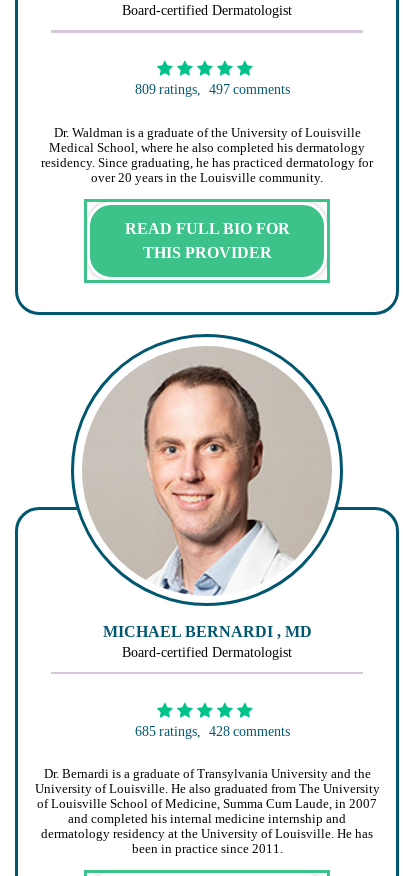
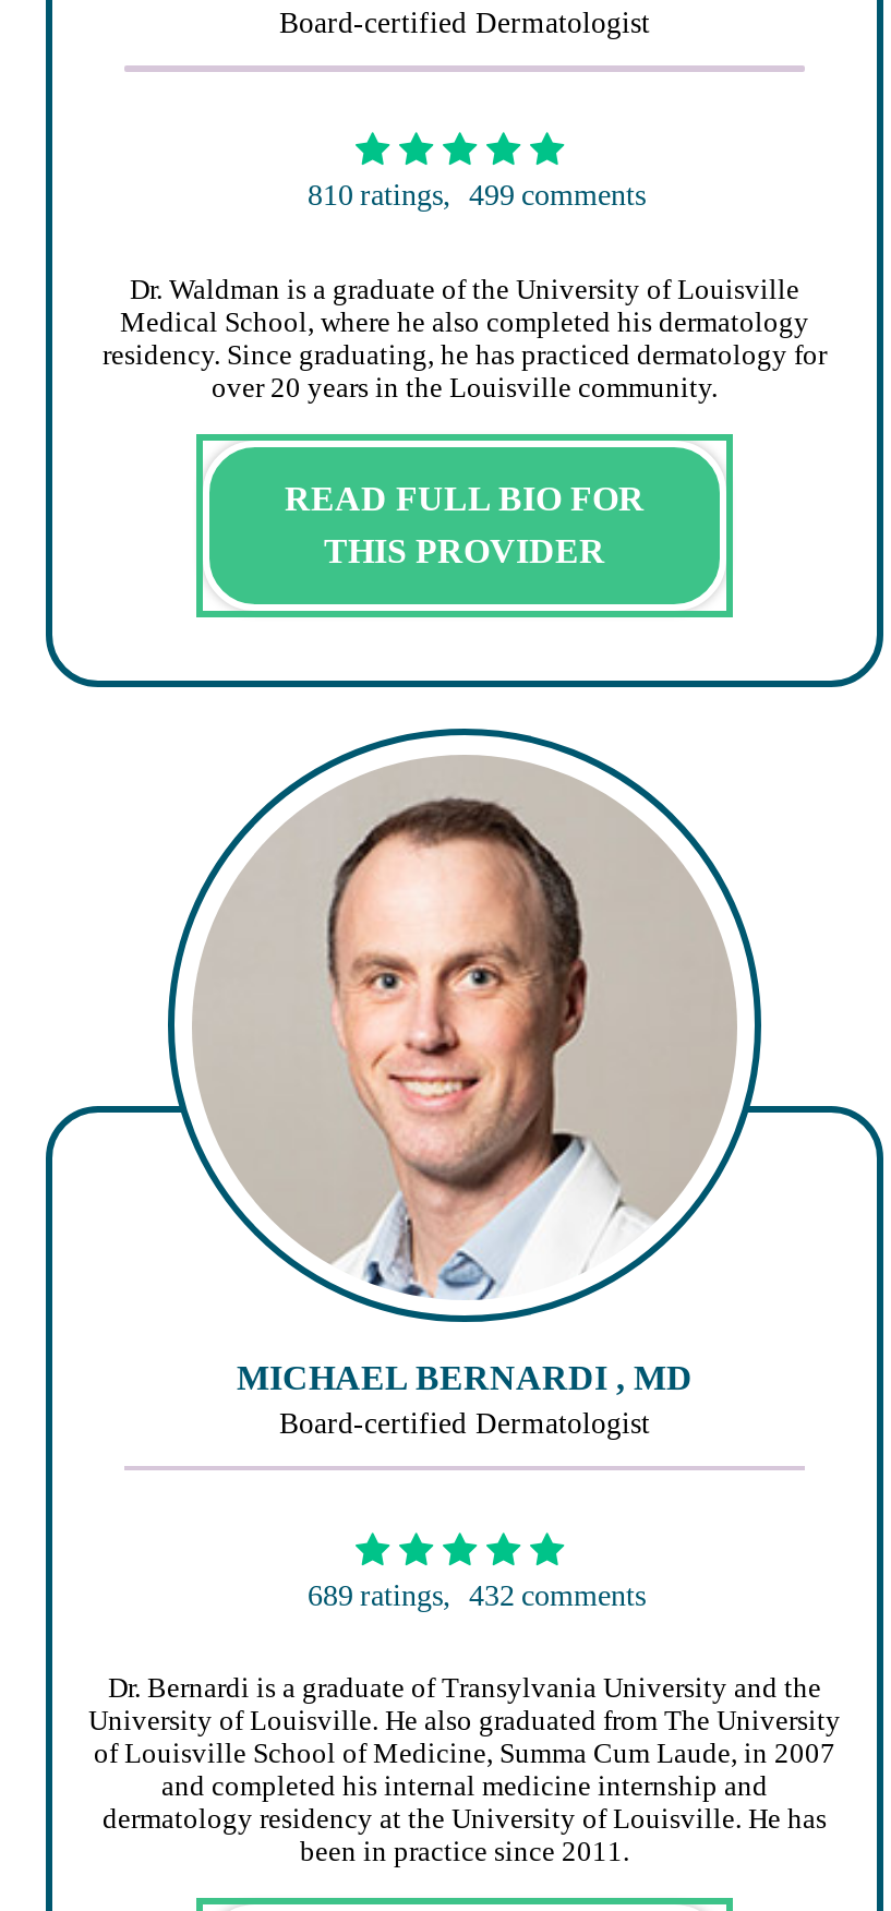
[135,81,290,97] 809 ratings, 497 comments -> [308,177,646,212] 810 ratings, 499 comments
[135,723,290,739] 685 ratings, 428 comments -> [308,1577,646,1611] 689 ratings, 432 comments

